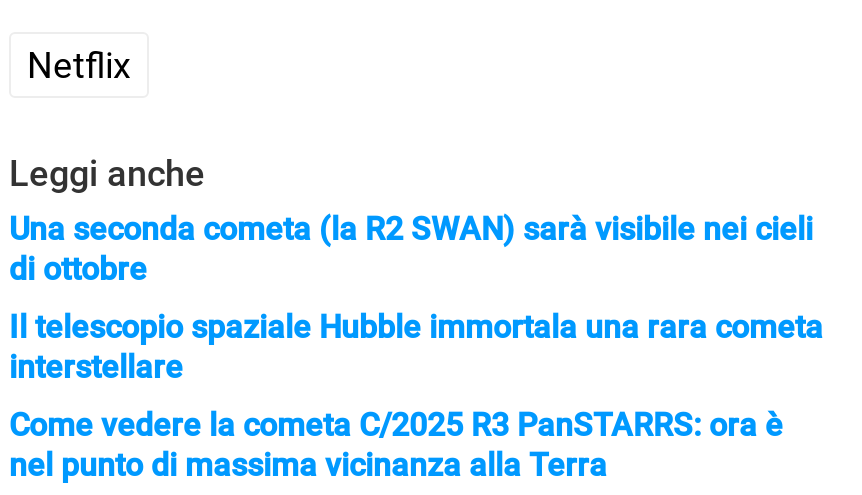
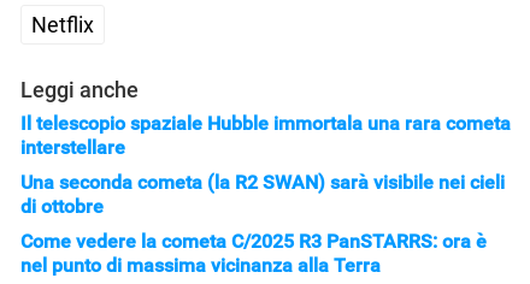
moved [9,211,813,289] -> [20,171,505,218]: Una seconda cometa (la R2 SWAN) sarà visibile nei cieli | di ottobre
moved [9,309,823,387] -> [20,112,511,159]: Il telescopio spaziale Hubble immortala una rara cometa | interstellare

